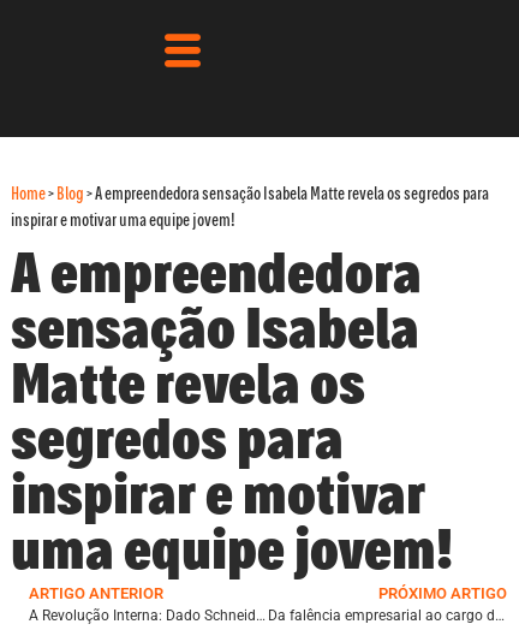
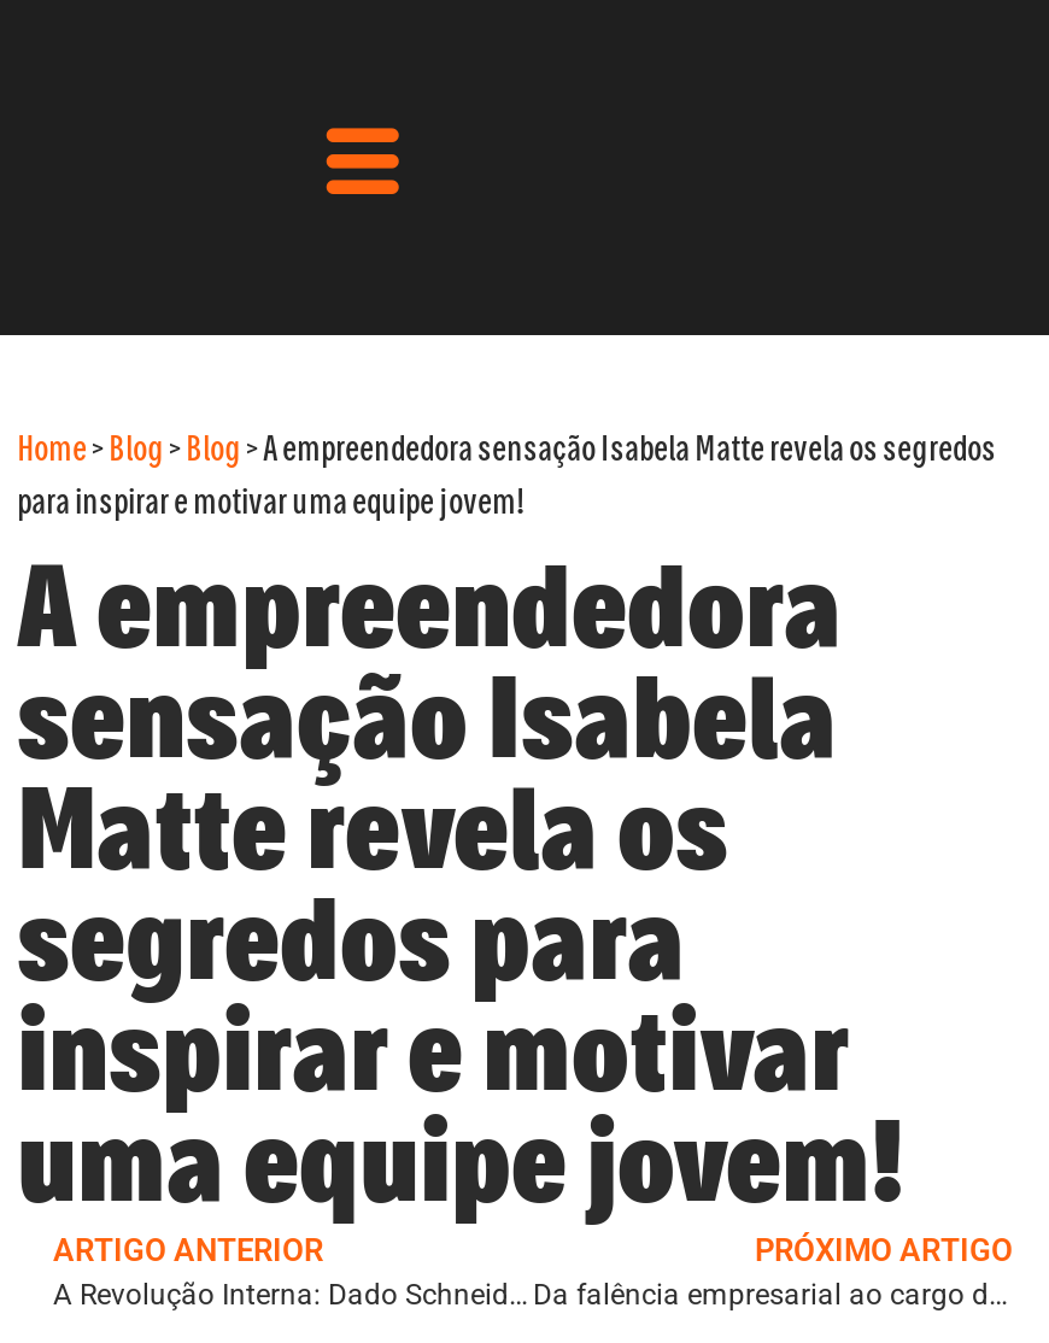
[11,179,489,231] Home> Blog>A empreendedora sensação Isabela Matte revela os segredos para | inspirar e motivar uma equipe jovem! -> [17,420,996,523] Home>Blog >Blog >A empreendedora sensação Isabela Matte revela os segredos | para inspirar e motivar uma equipe jovem!

